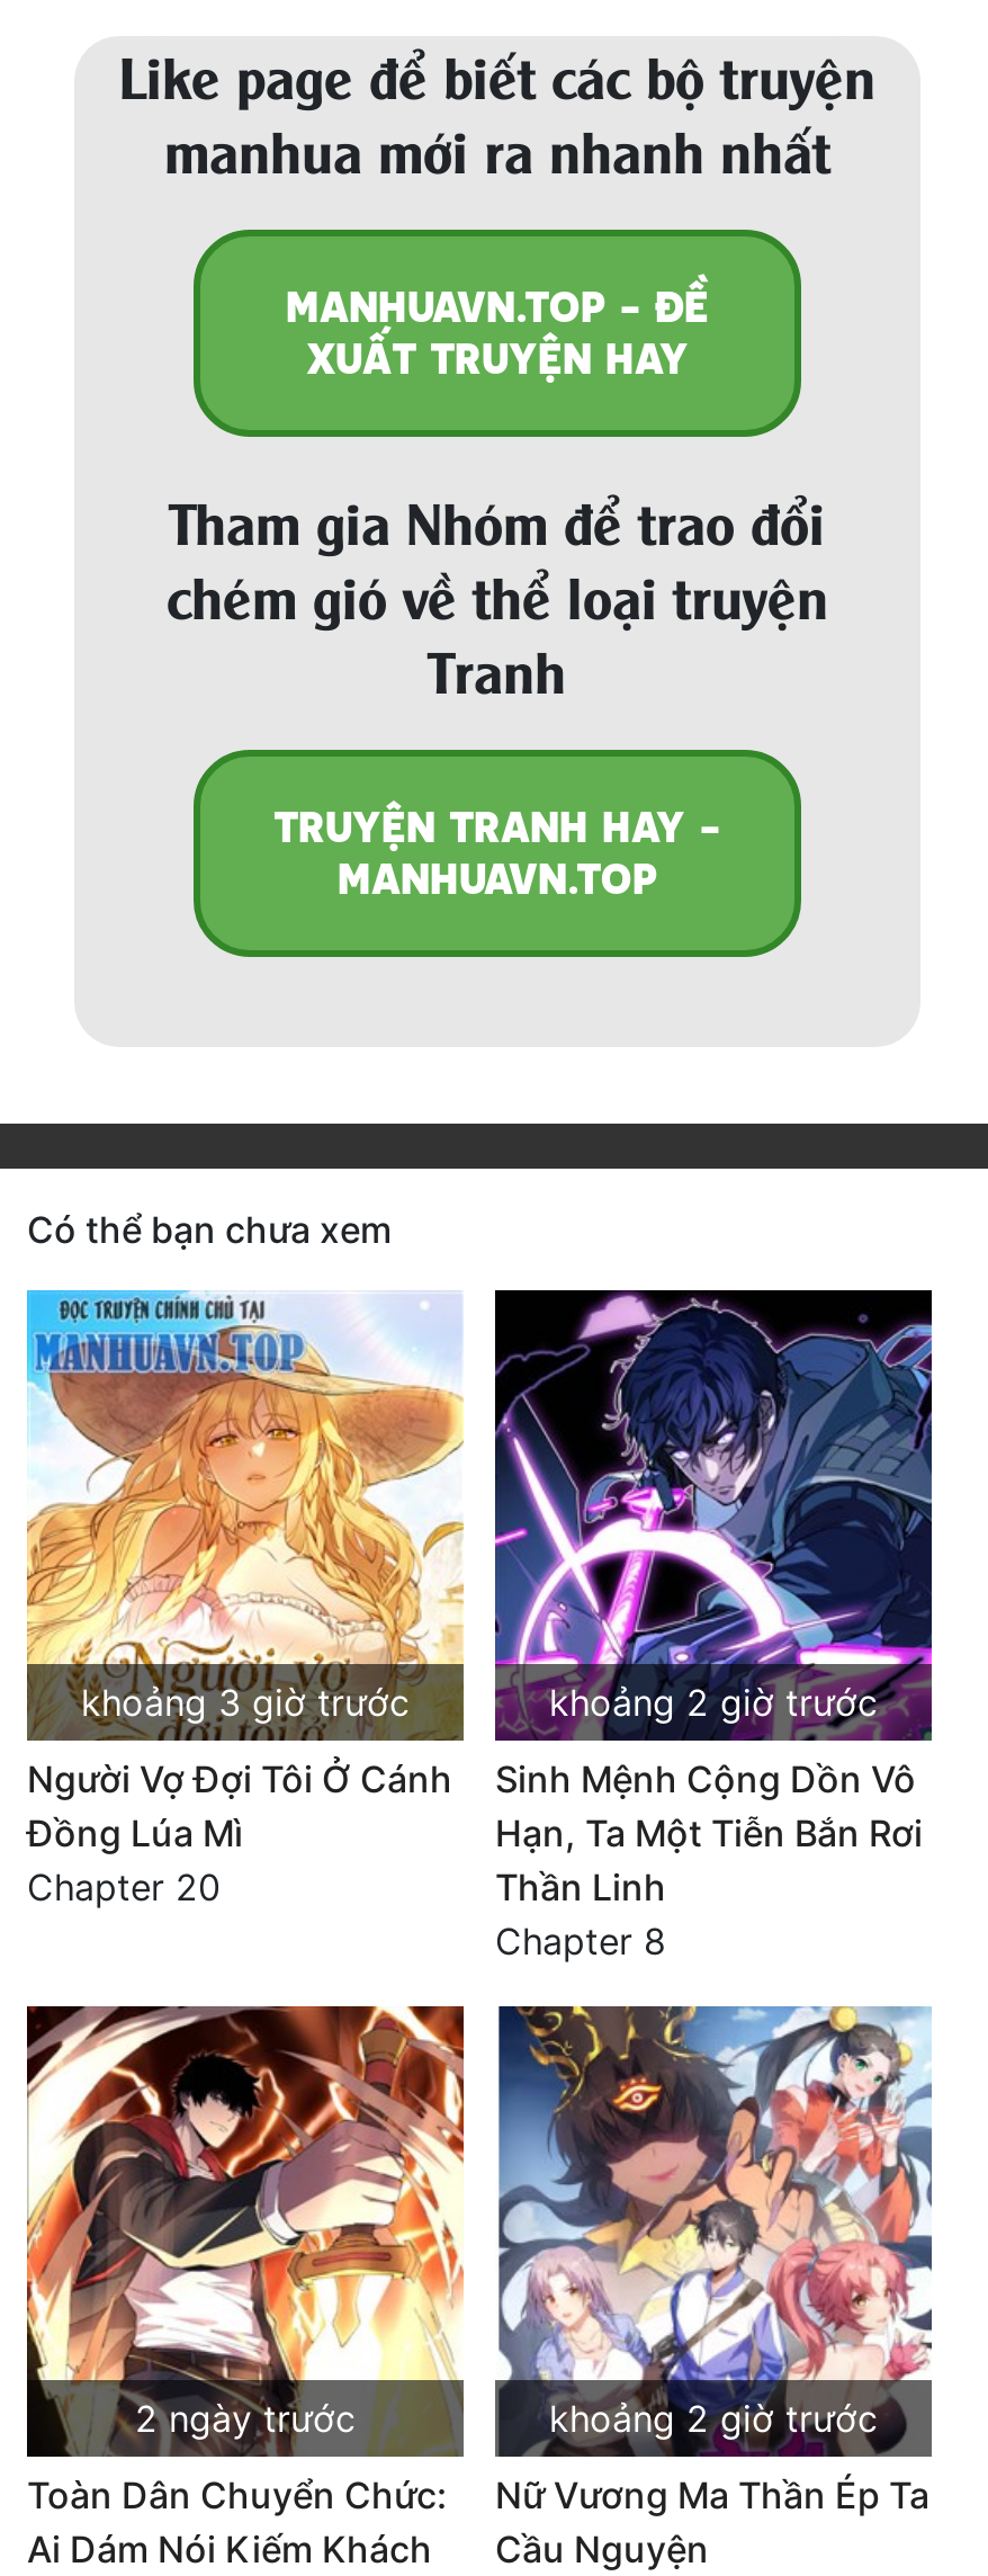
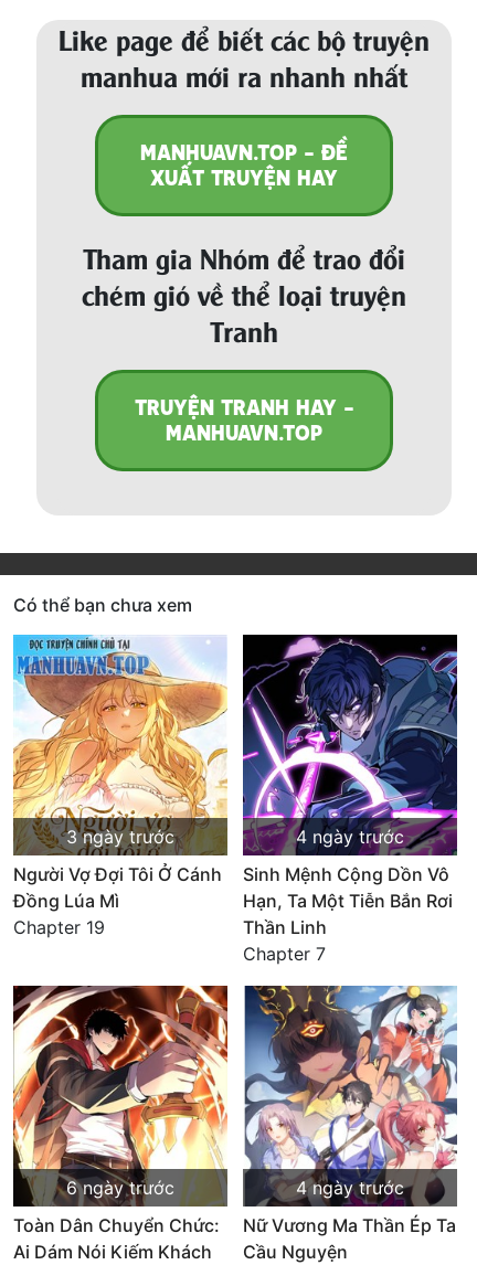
[81,1679,410,1724] khoảng 3 giờ trước -> [66,825,174,847] 3 ngày trước
[549,1679,878,1724] khoảng 2 giờ trước -> [296,825,404,847] 4 ngày trước
[27,1864,221,1909] Chapter 20 -> [13,916,105,938] Chapter 19
[495,1918,666,1963] Chapter 8 -> [243,942,326,964] Chapter 7
[135,2395,356,2440] 2 ngày trước -> [66,1176,174,1198] 6 ngày trước
[549,2395,878,2440] khoảng 2 giờ trước -> [296,1176,404,1198] 4 ngày trước

